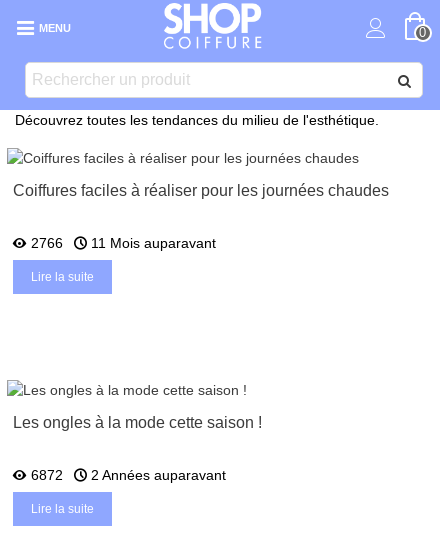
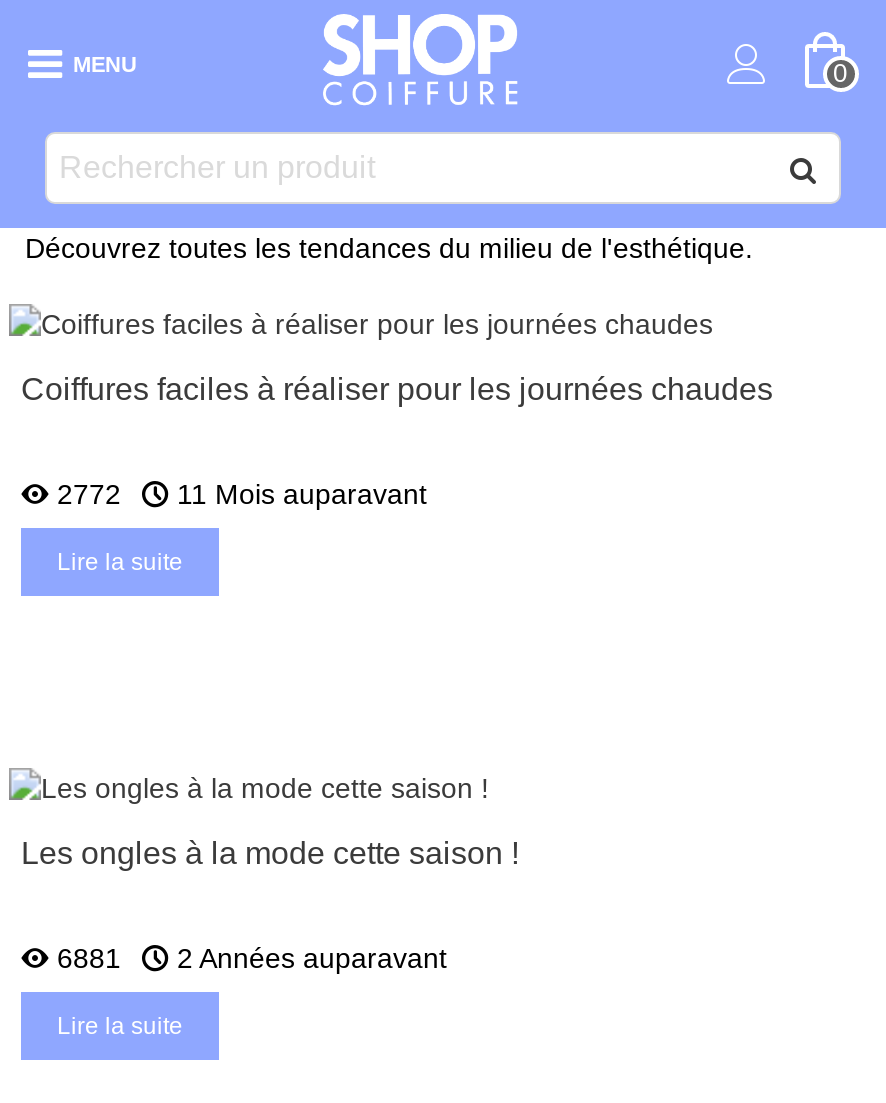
[31,235,216,251] 2766 11 Mois auparavant -> [57,478,427,510] 2772 11 Mois auparavant
[31,467,226,483] 6872 2 Années auparavant -> [57,941,447,973] 6881 2 Années auparavant

